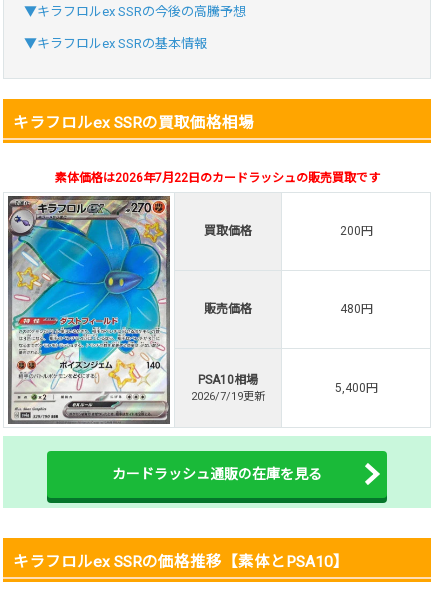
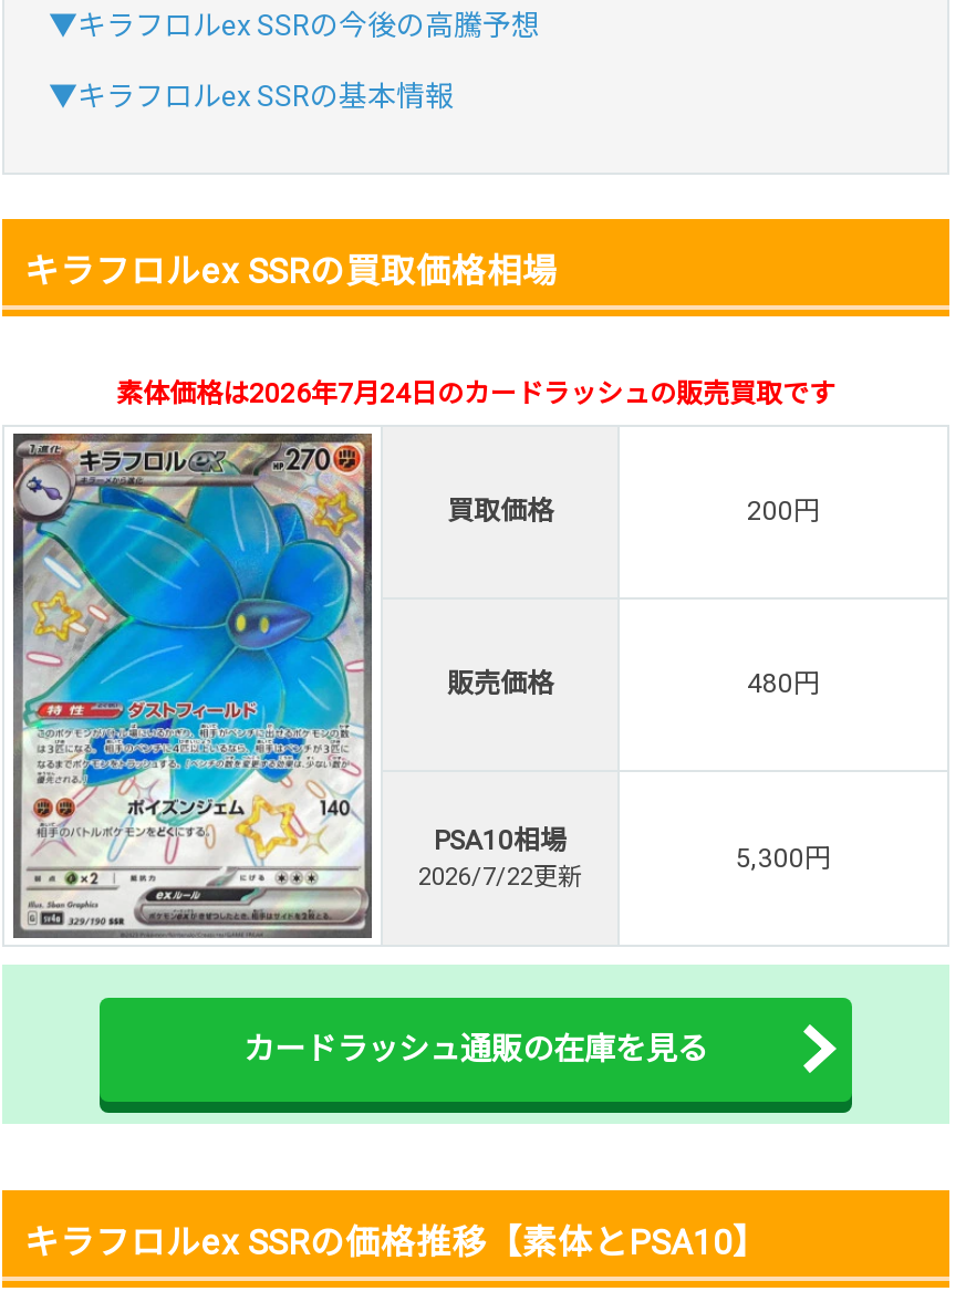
[54,171,379,185] 素体価格は2026年7月22日のカードラッシュの販売買取です -> [116,378,835,409] 素体価格は2026年7月24日のカードラッシュの販売買取です
[334,381,377,395] 5,400円 -> [736,843,831,874] 5,300円
[191,390,265,403] 2026/7/19更新 -> [418,863,582,892] 2026/7/22更新

